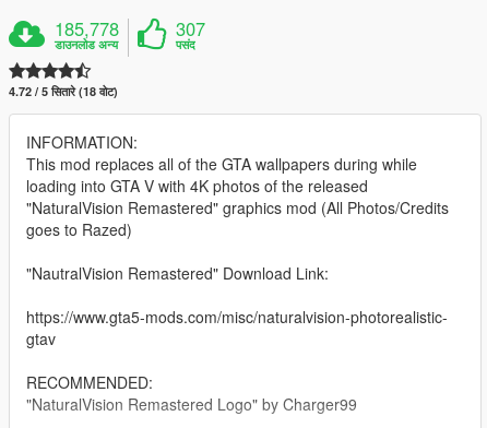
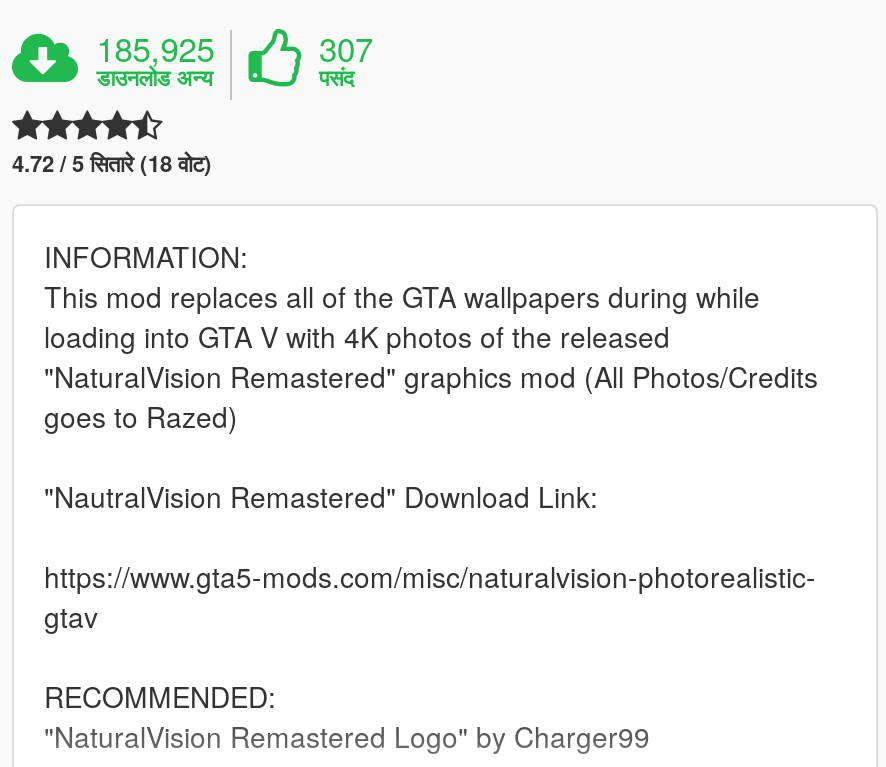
[55,15,119,42] 185,778 -> [96,24,214,72] 185,925

